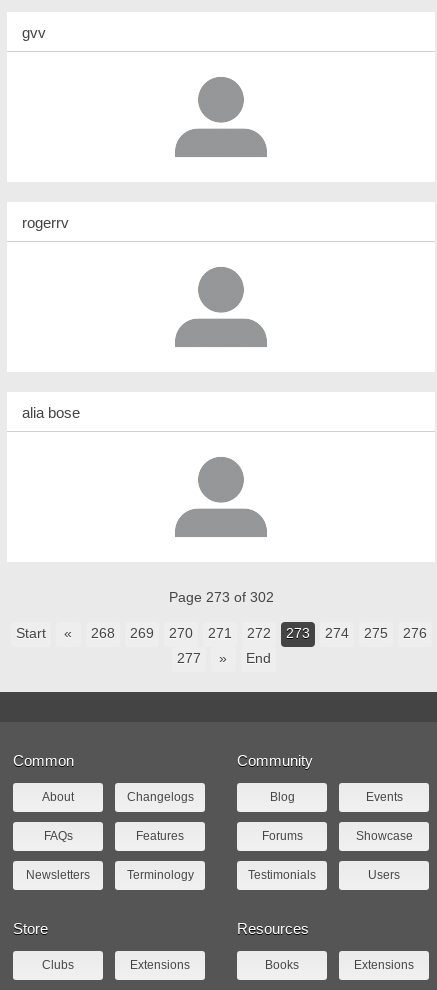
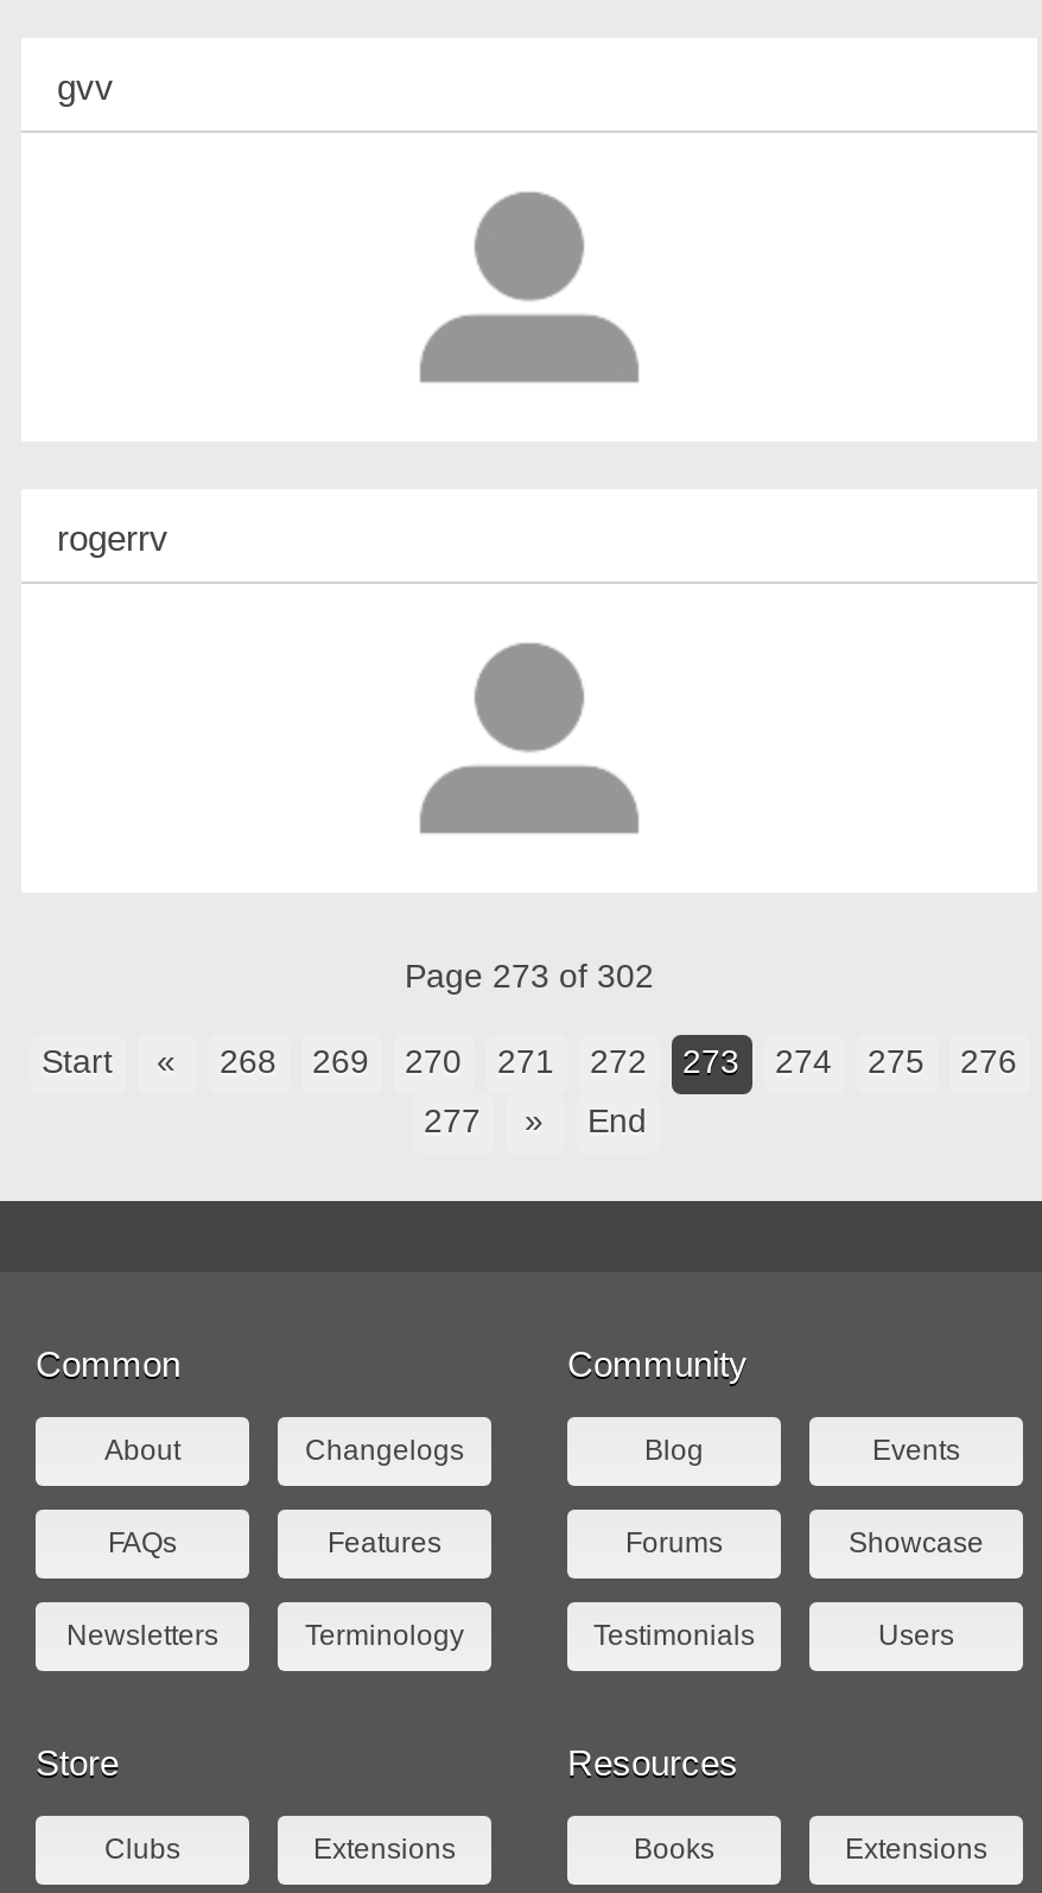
[22,404,80,421] alia bose -> none

